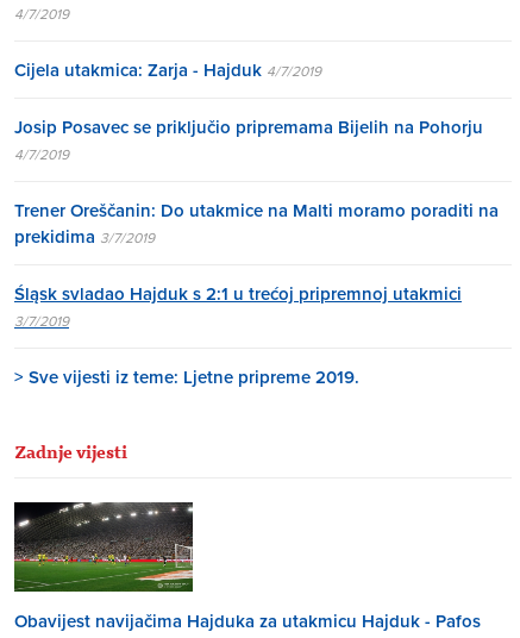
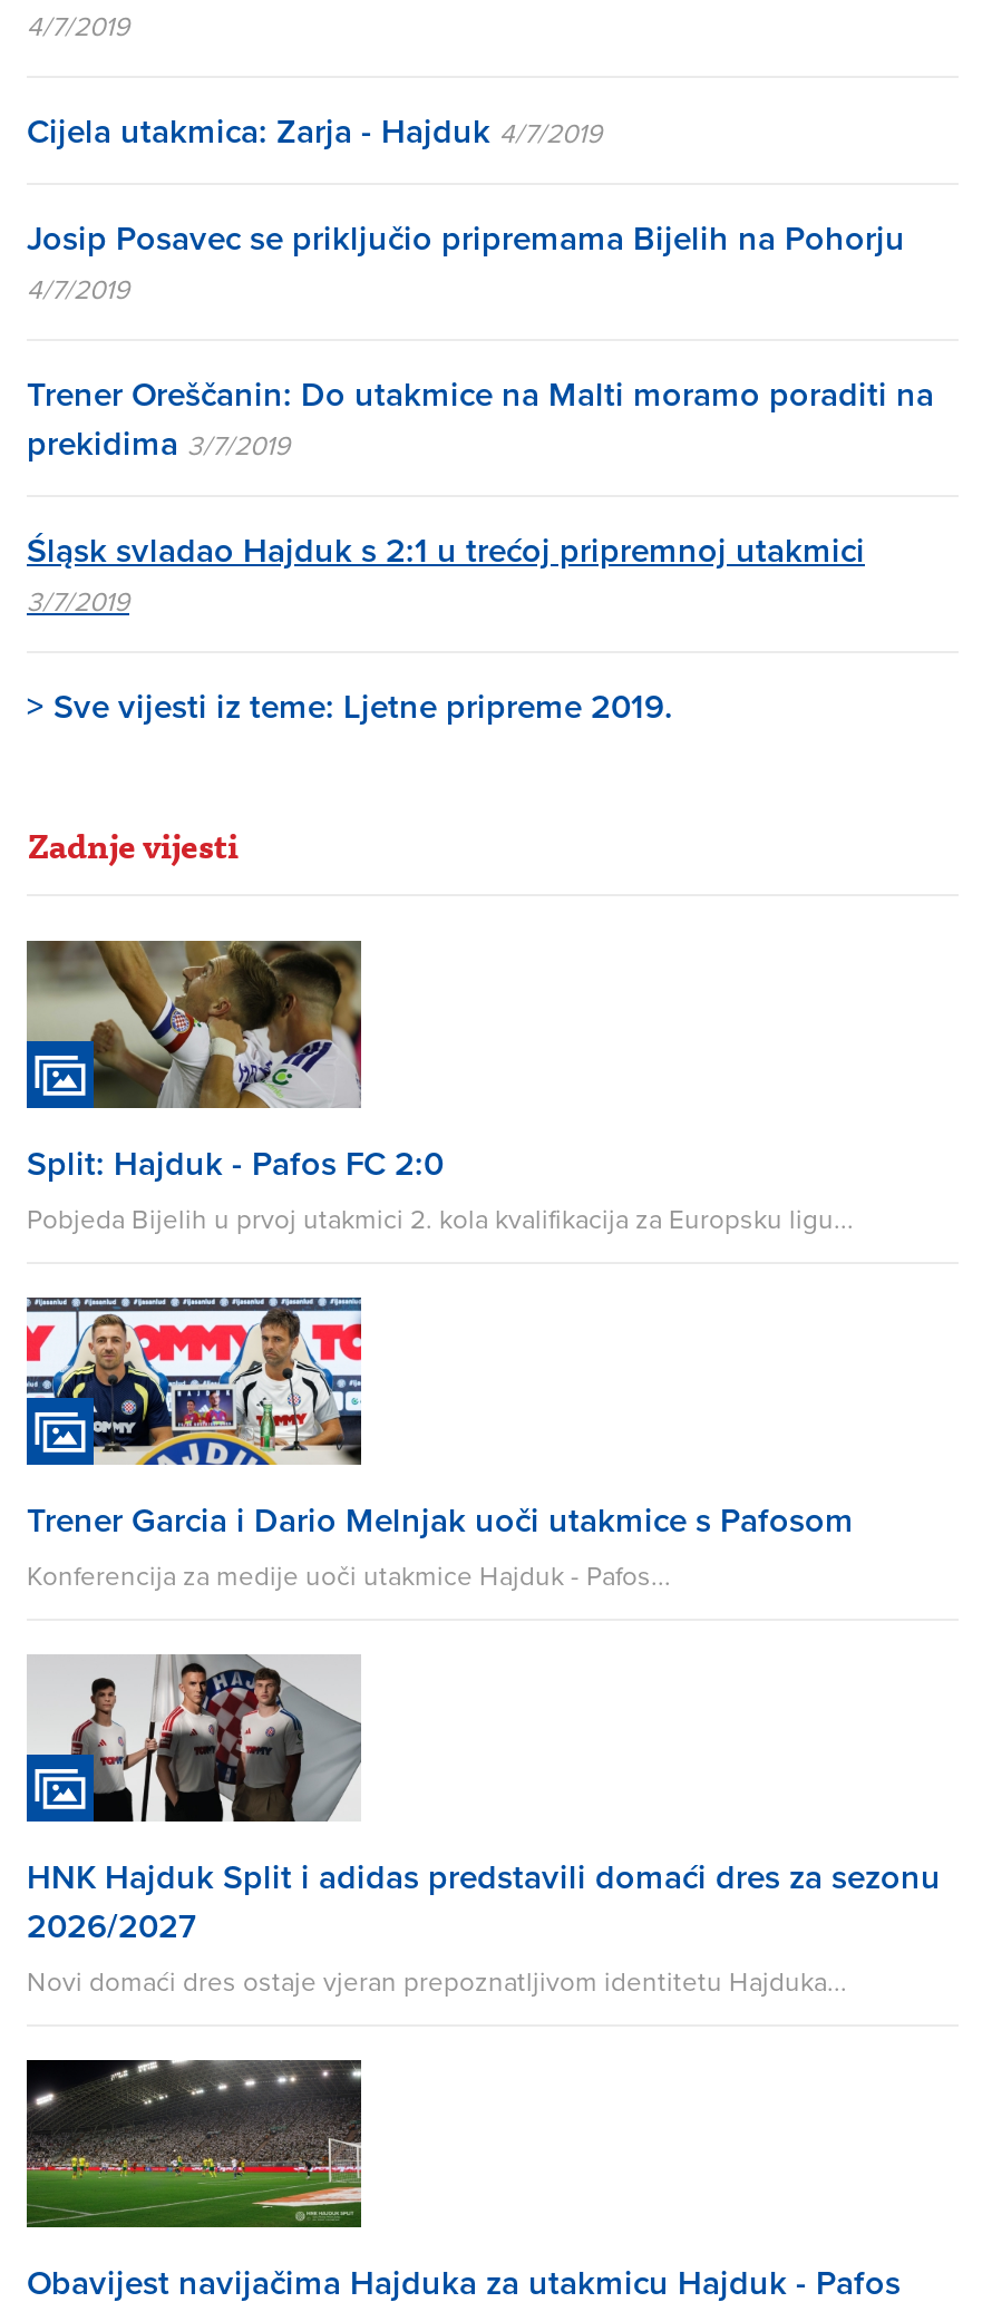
none -> [25,939,854,1235] [image] | Split: Hajduk - Pafos FC 2:0 | Pobjeda Bijelih u prvoj utakmici 2. kola kvalifikacija za Europsku ligu...
none -> [25,1295,854,1591] [image] | Trener Garcia i Dario Melnjak uoči utakmice s Pafosom | Konferencija za medije uoči utakmice Hajduk - Pafos...
none -> [25,1654,941,1997] [image] | HNK Hajduk Split i adidas predstavili domaći dres za sezonu | 2026/2027 | Novi domaći dres ostaje vjeran prepoznatljivom identitetu Hajduka...

